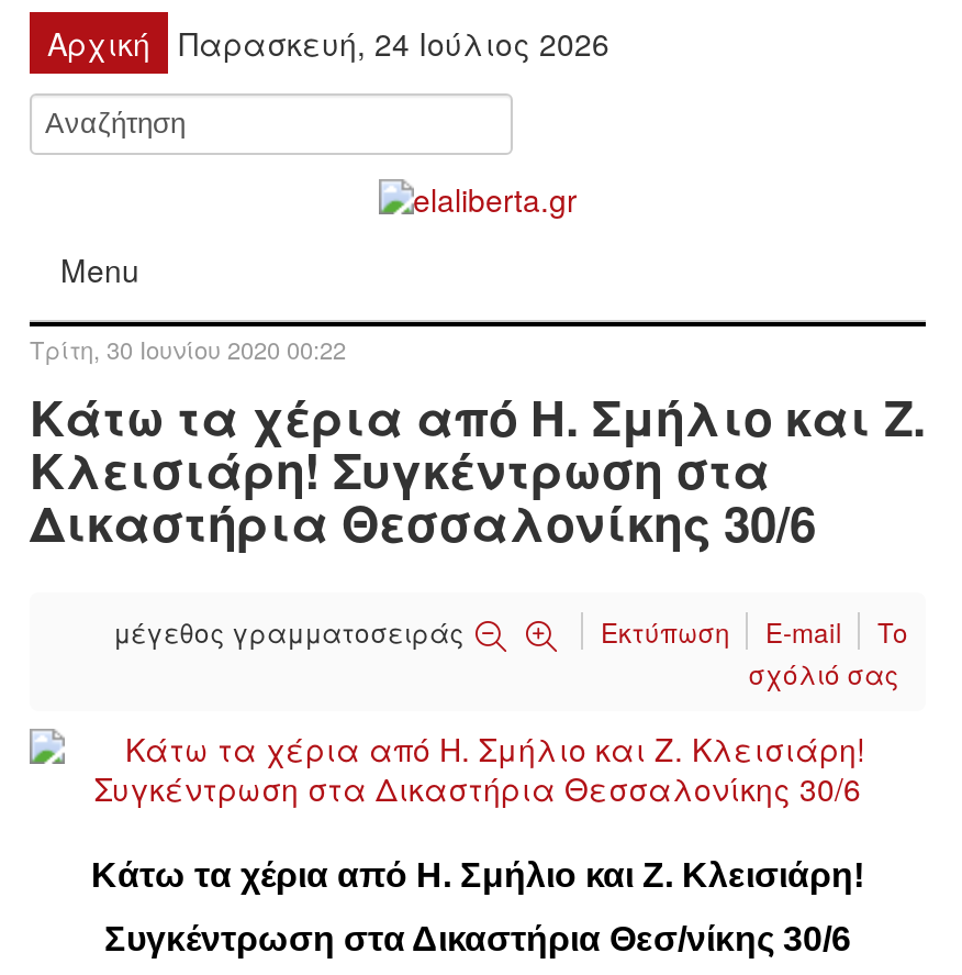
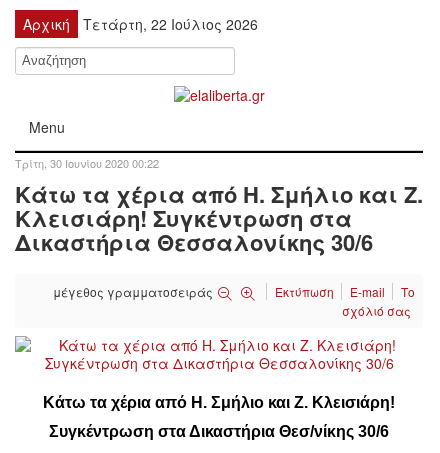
[179,21,609,65] Παρασκευή, 24 Ιούλιος 2026 -> [83,14,258,34] Τετάρτη, 22 Ιούλιος 2026

